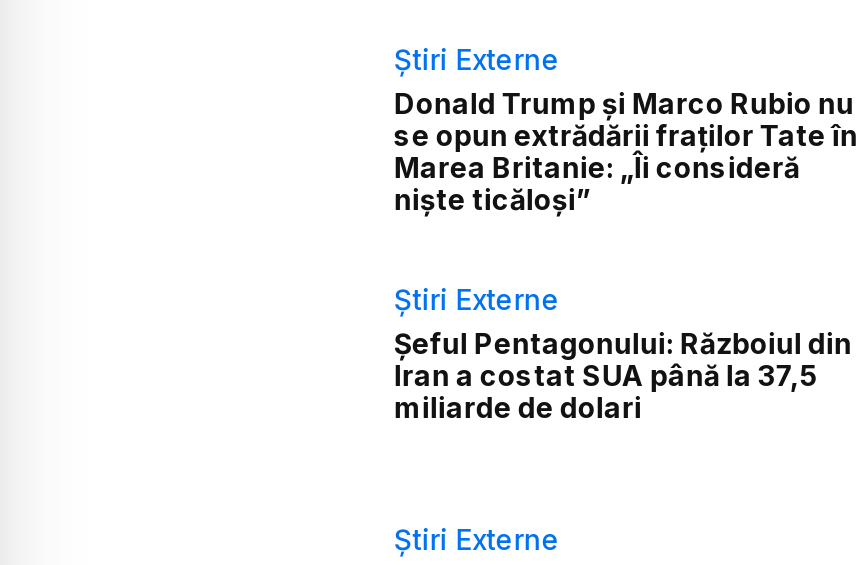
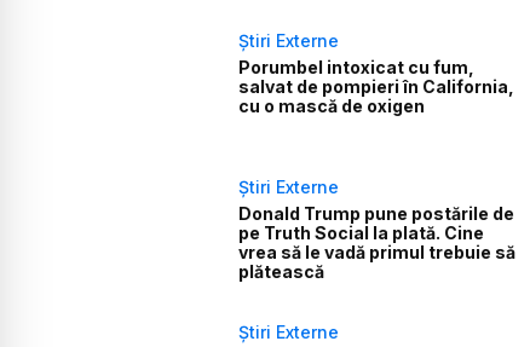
[394,85,858,215] Donald Trump și Marco Rubio nu | se opun extrădării fraților Tate în | Marea Britanie: „Îi consideră | niște ticăloși” -> [239,57,515,116] Porumbel intoxicat cu fum, | salvat de pompieri în California, | cu o mască de oxigen
[394,326,852,424] Șeful Pentagonului: Războiul din | Iran a costat SUA până la 37,5 | miliarde de dolari -> [239,203,516,281] Donald Trump pune postările de | pe Truth Social la plată. Cine | vrea să le vadă primul trebuie să | plătească

